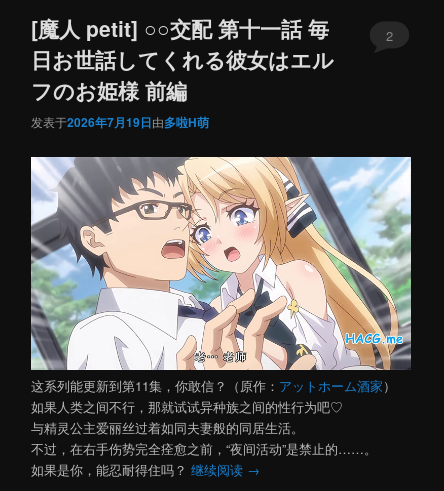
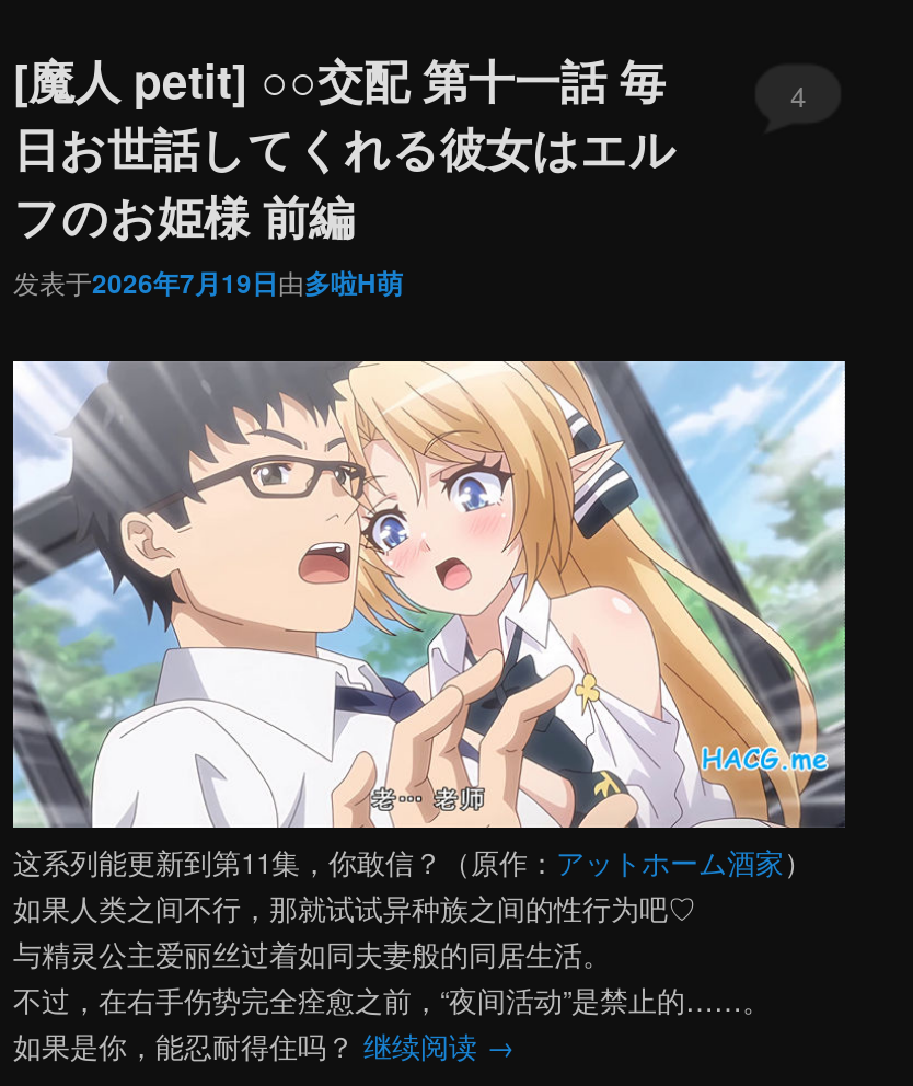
[386,26,393,45] 2 -> [790,73,806,115] 4

